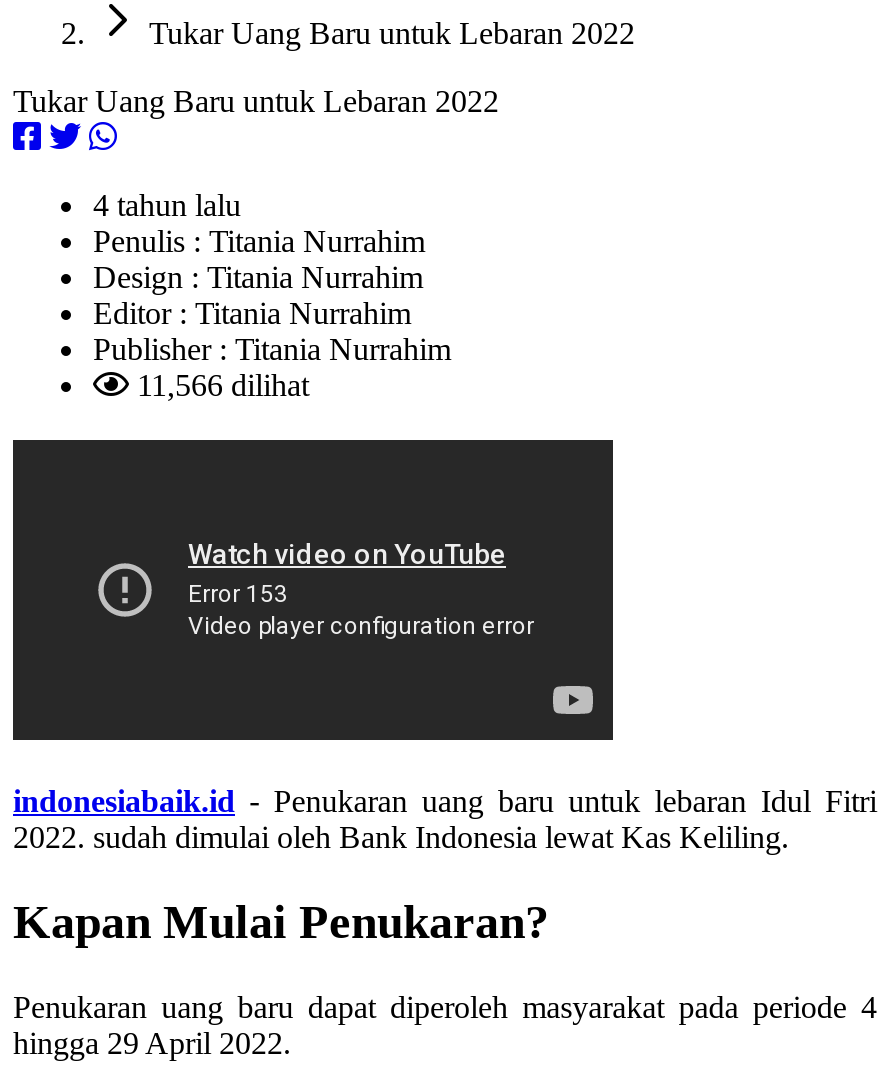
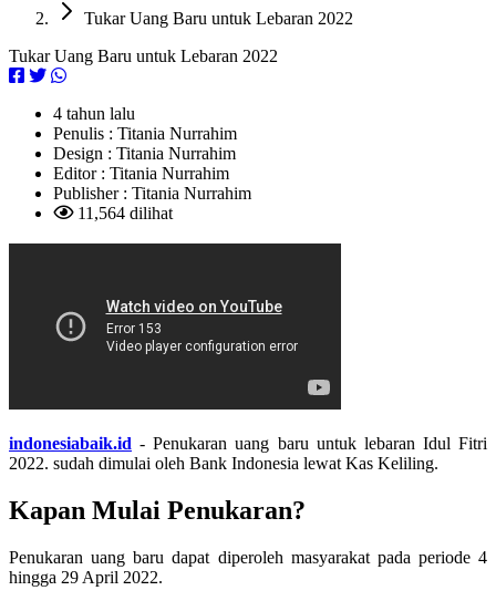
[129,368,309,402] 11,566 dilihat -> [73,204,173,222] 11,564 dilihat

